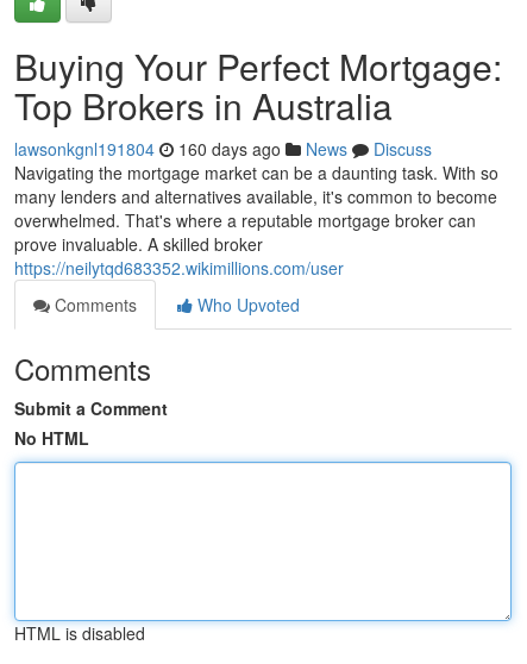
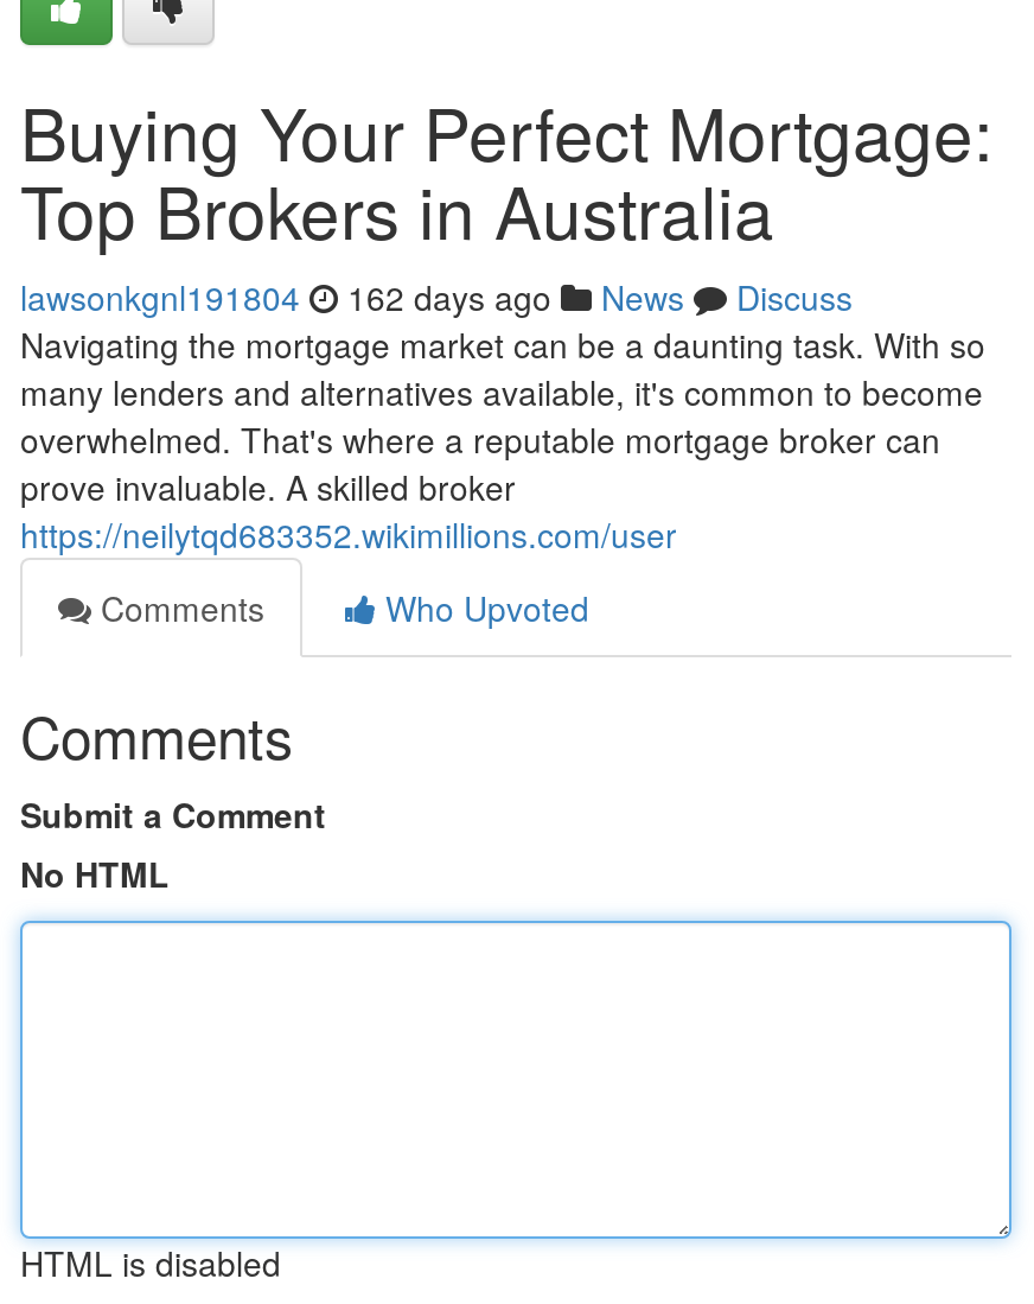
[14,137,432,161] lawsonkgnl191804 160 days ago News Discuss -> [20,273,853,320] lawsonkgnl191804 162 days ago News Discuss

